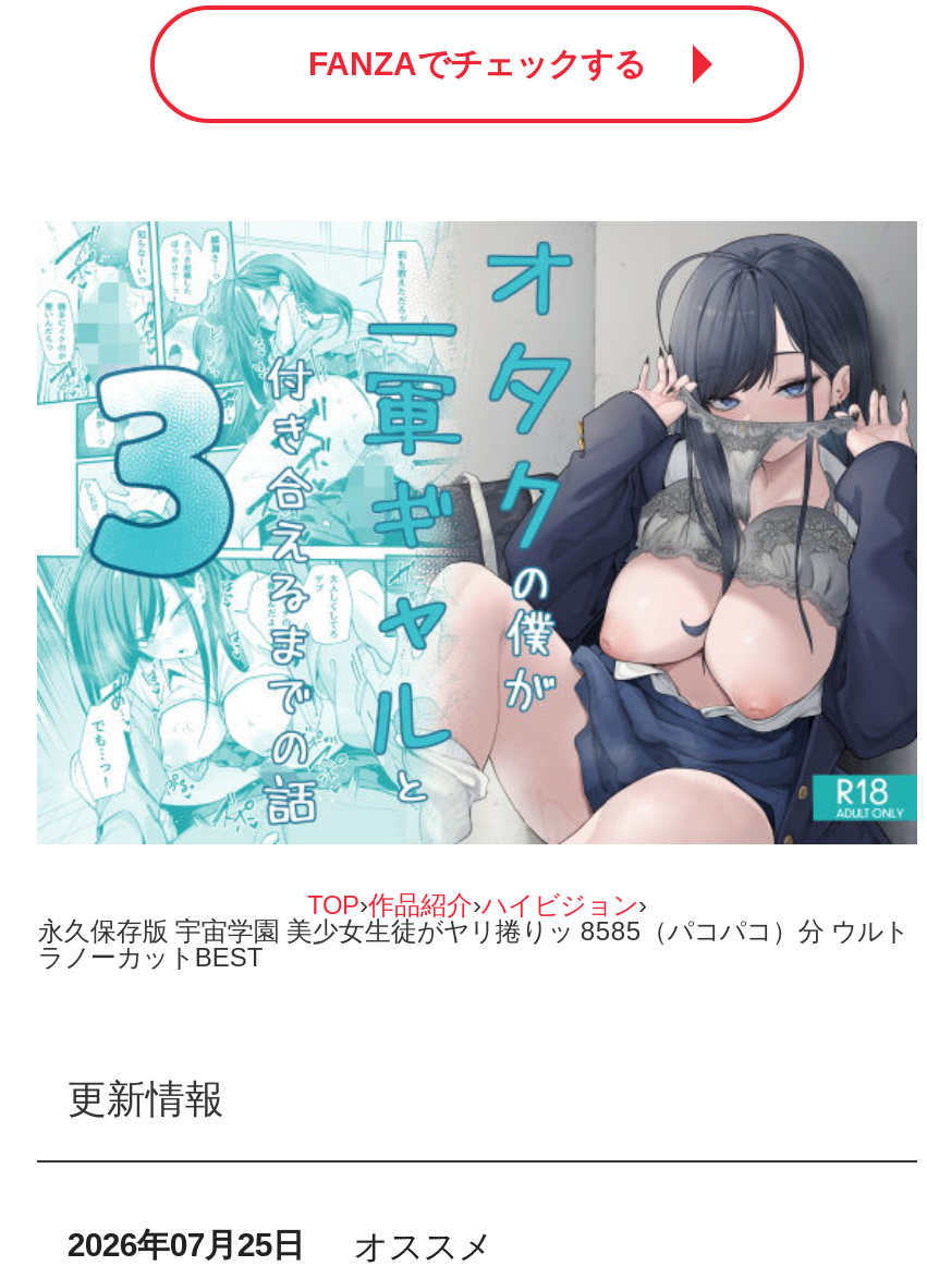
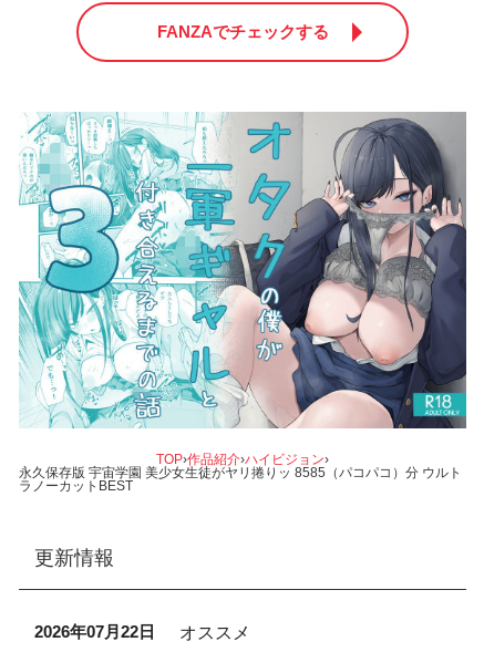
[67,1225,493,1264] 2026年07月25日 オススメ -> [34,622,251,641] 2026年07月22日 オススメ

